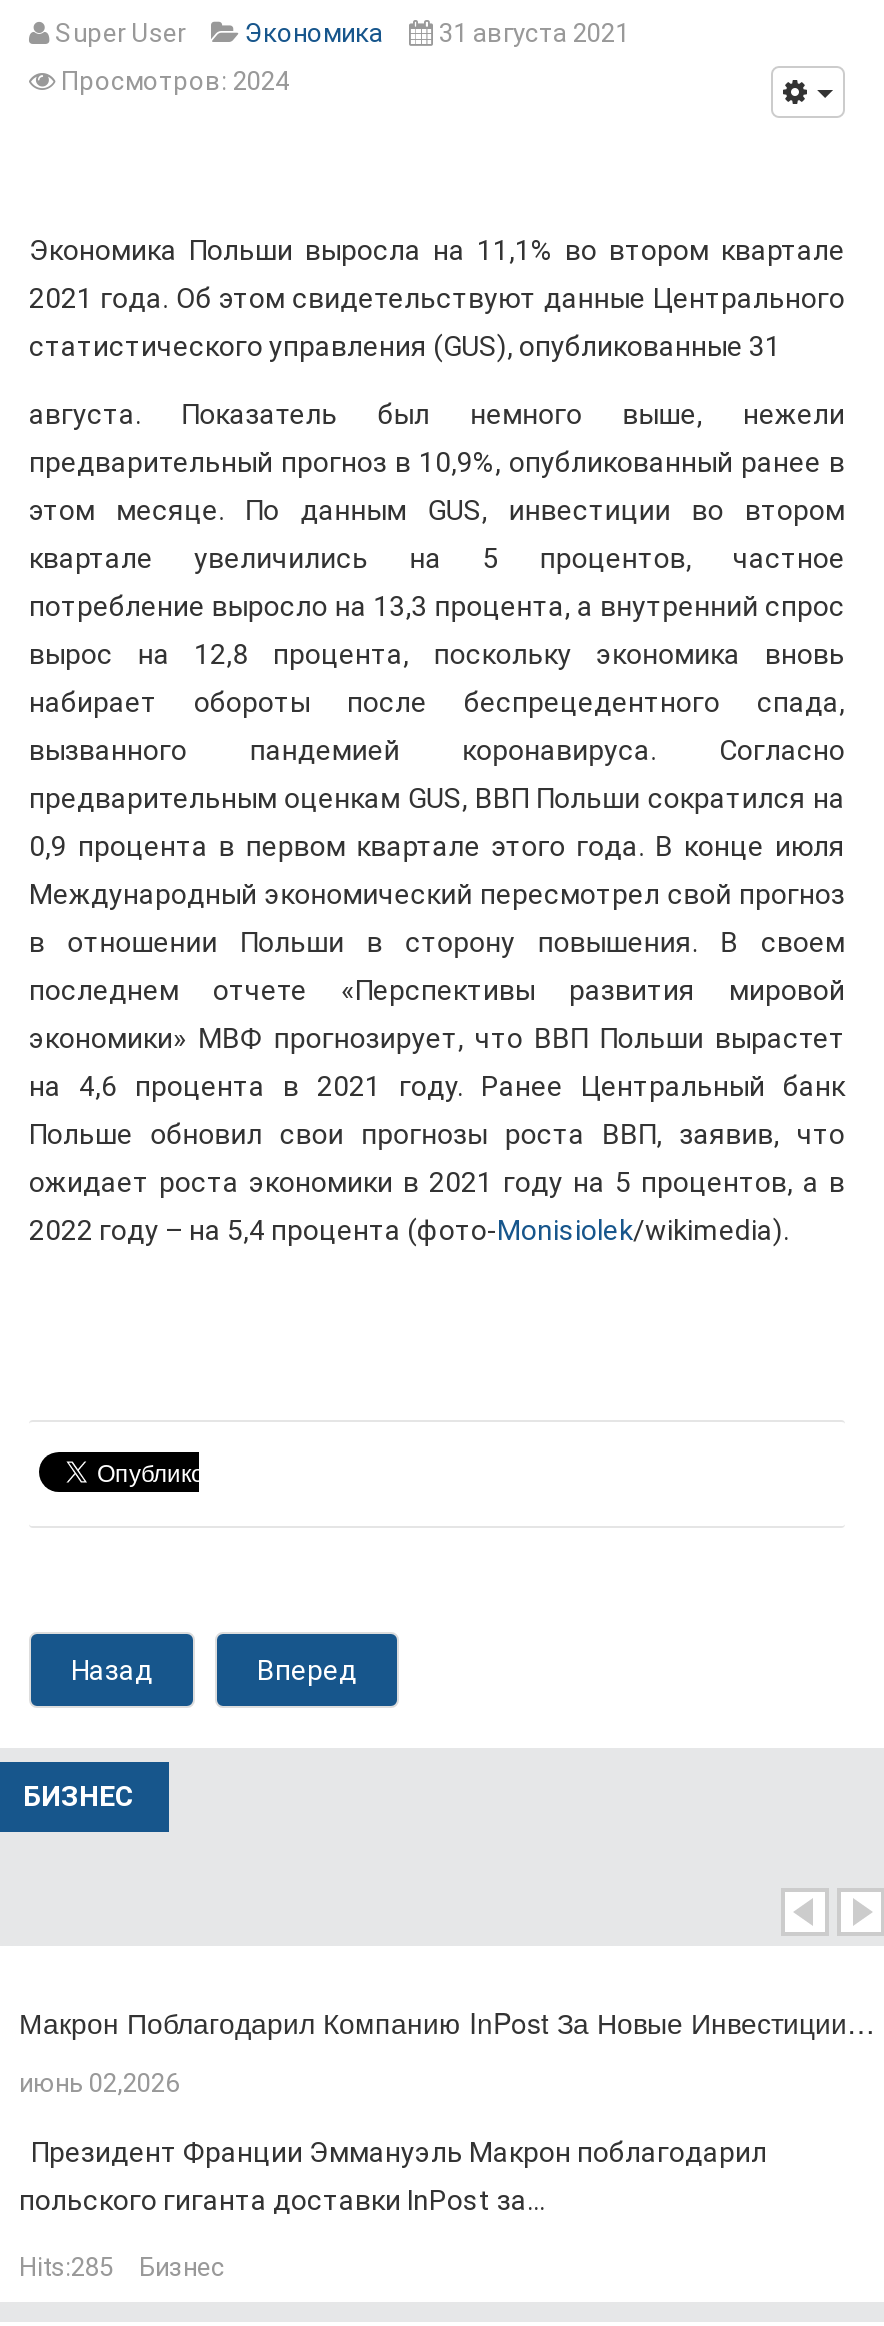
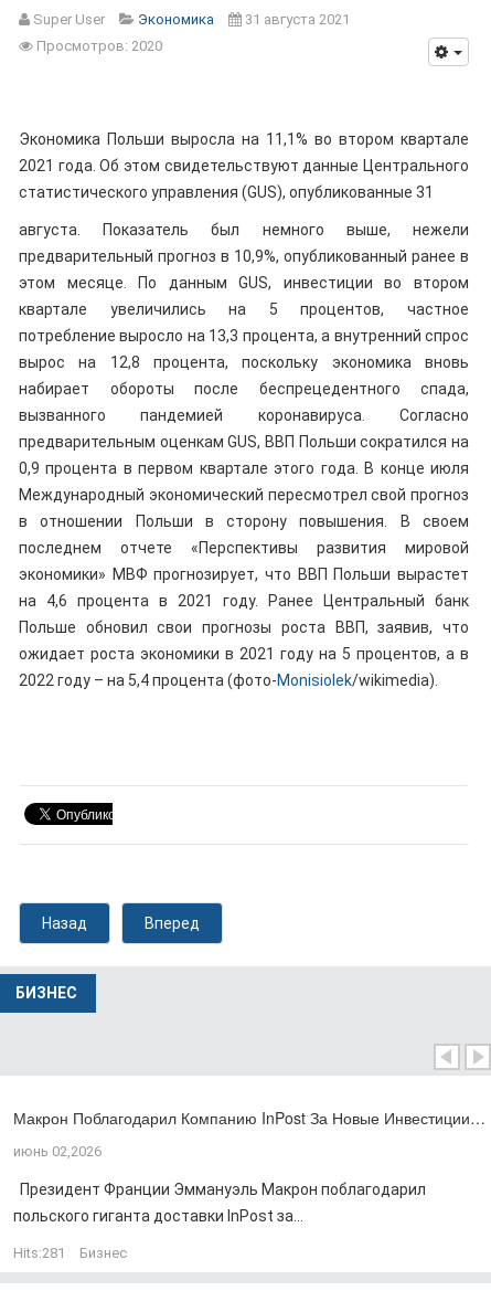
[61,66,289,96] Просмотров: 2024 -> [36,37,162,54] Просмотров: 2020
[19,2252,225,2282] Hits:285 Бизнес -> [13,1244,127,1261] Hits:281 Бизнес

